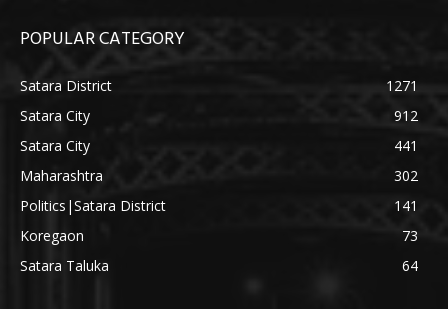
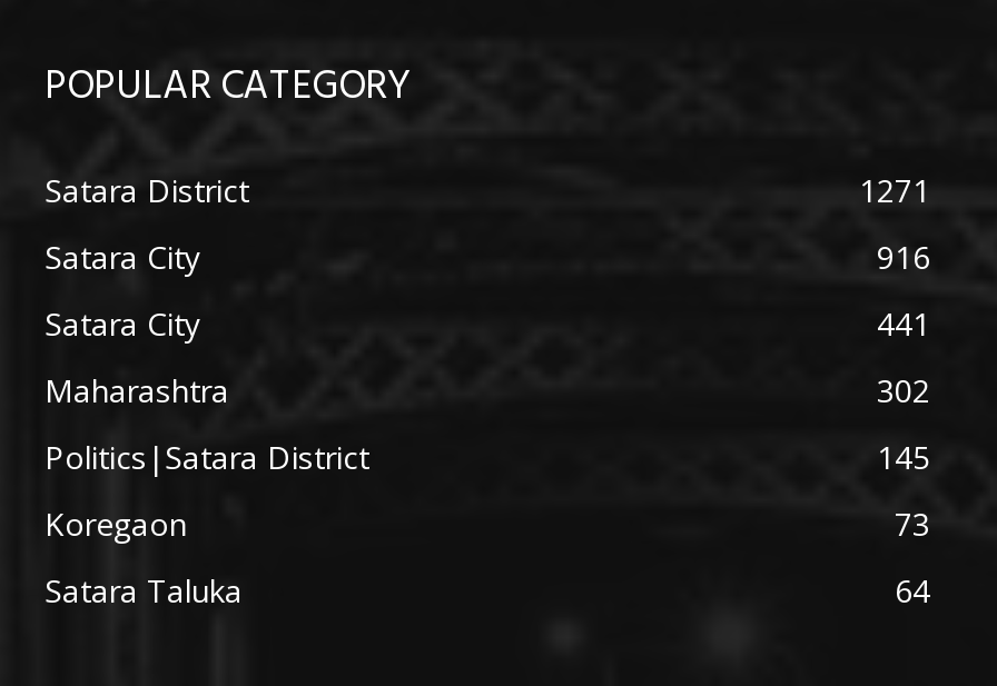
[394,106,418,125] 912 -> [877,236,930,279] 916
[394,196,418,215] 141 -> [877,437,930,479] 145

